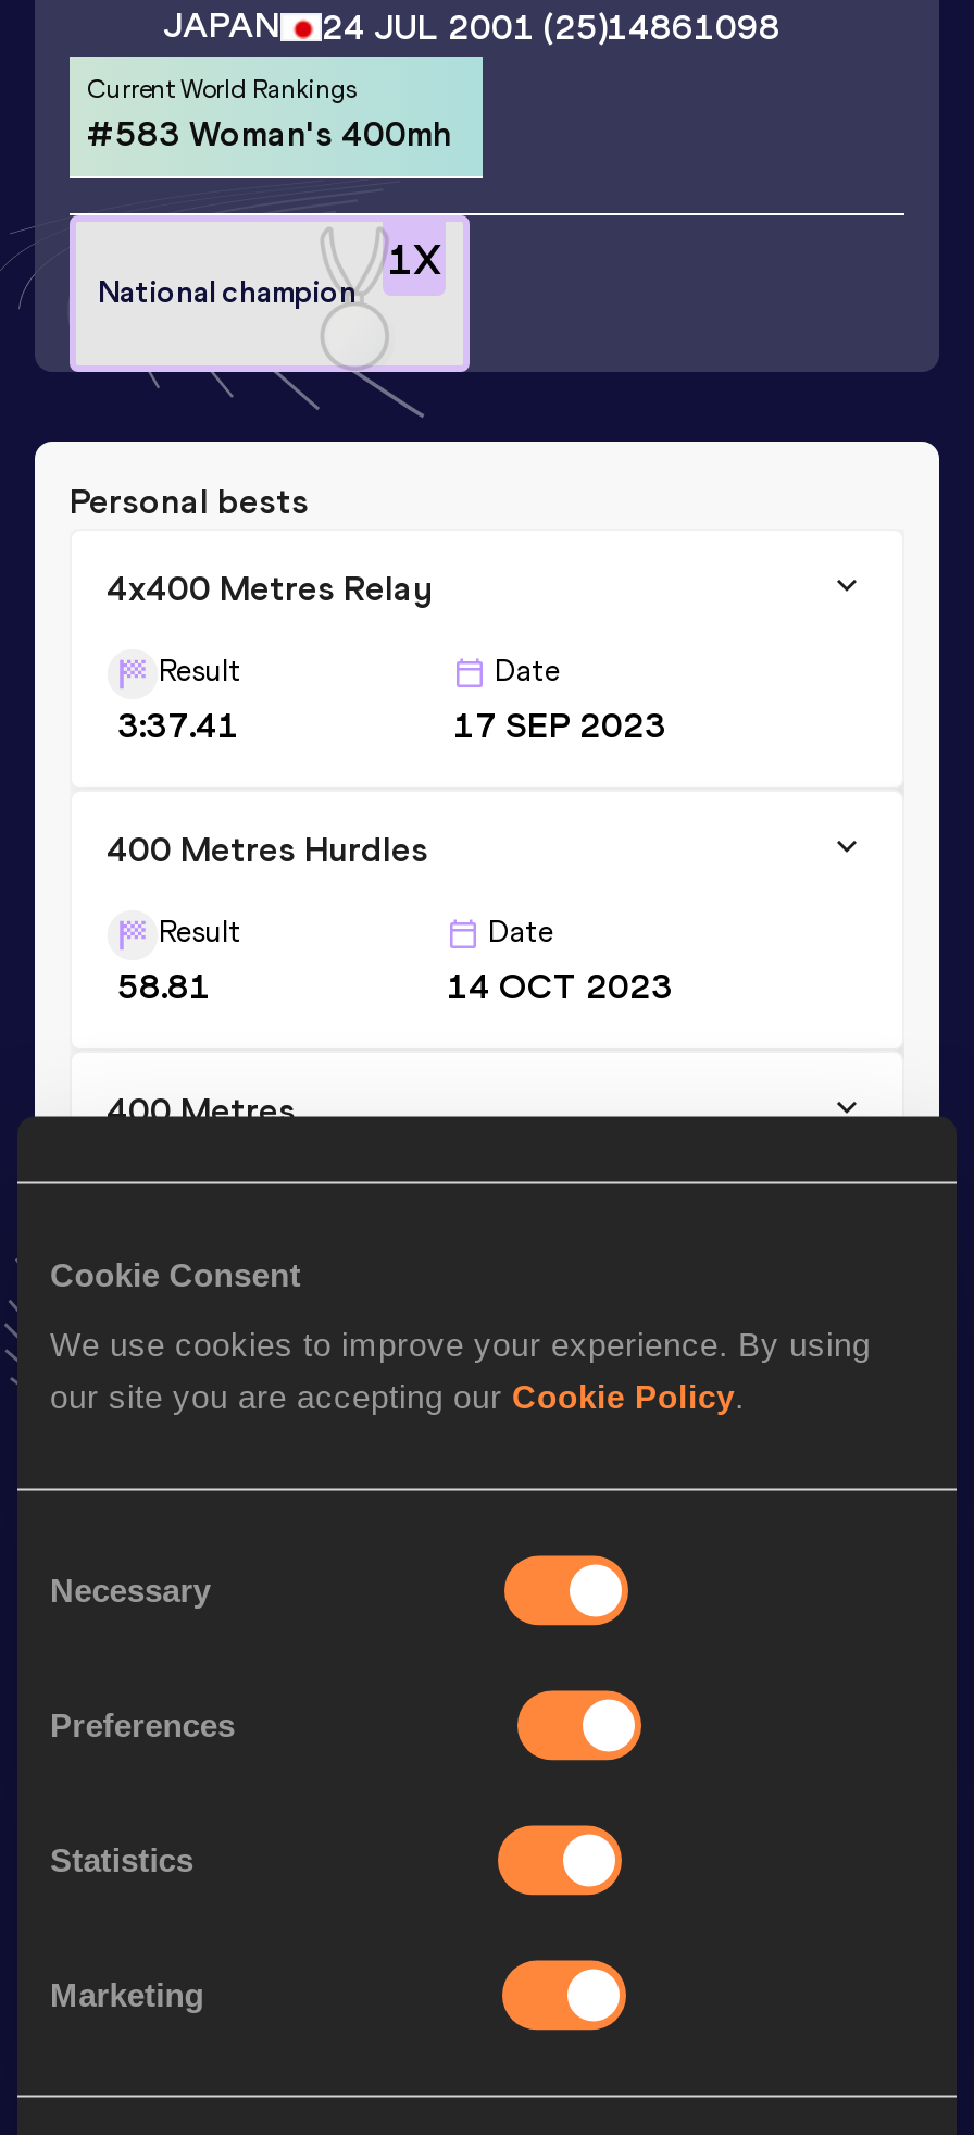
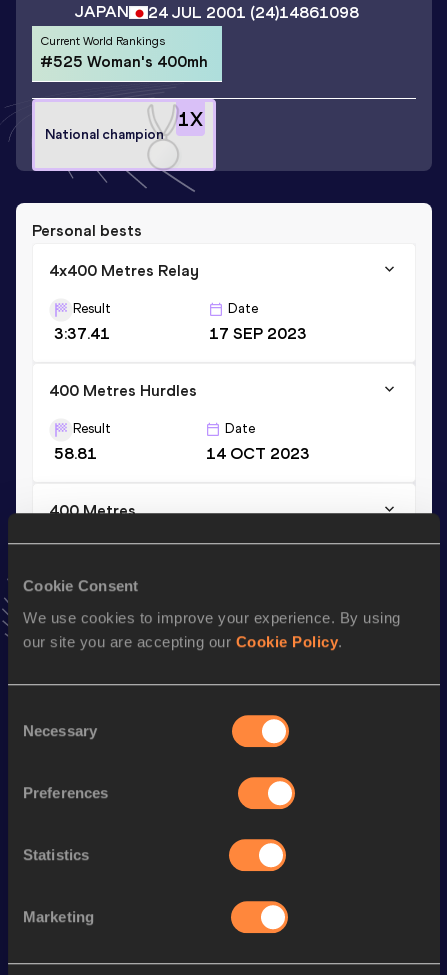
[163,5,781,48] JAPAN 24 JUL 2001 (25) 14861098 -> [75,2,359,22] JAPAN 24 JUL 2001 (24) 14861098
[87,113,452,154] #583 Woman's 400mh -> [40,52,208,71] #525 Woman's 400mh

